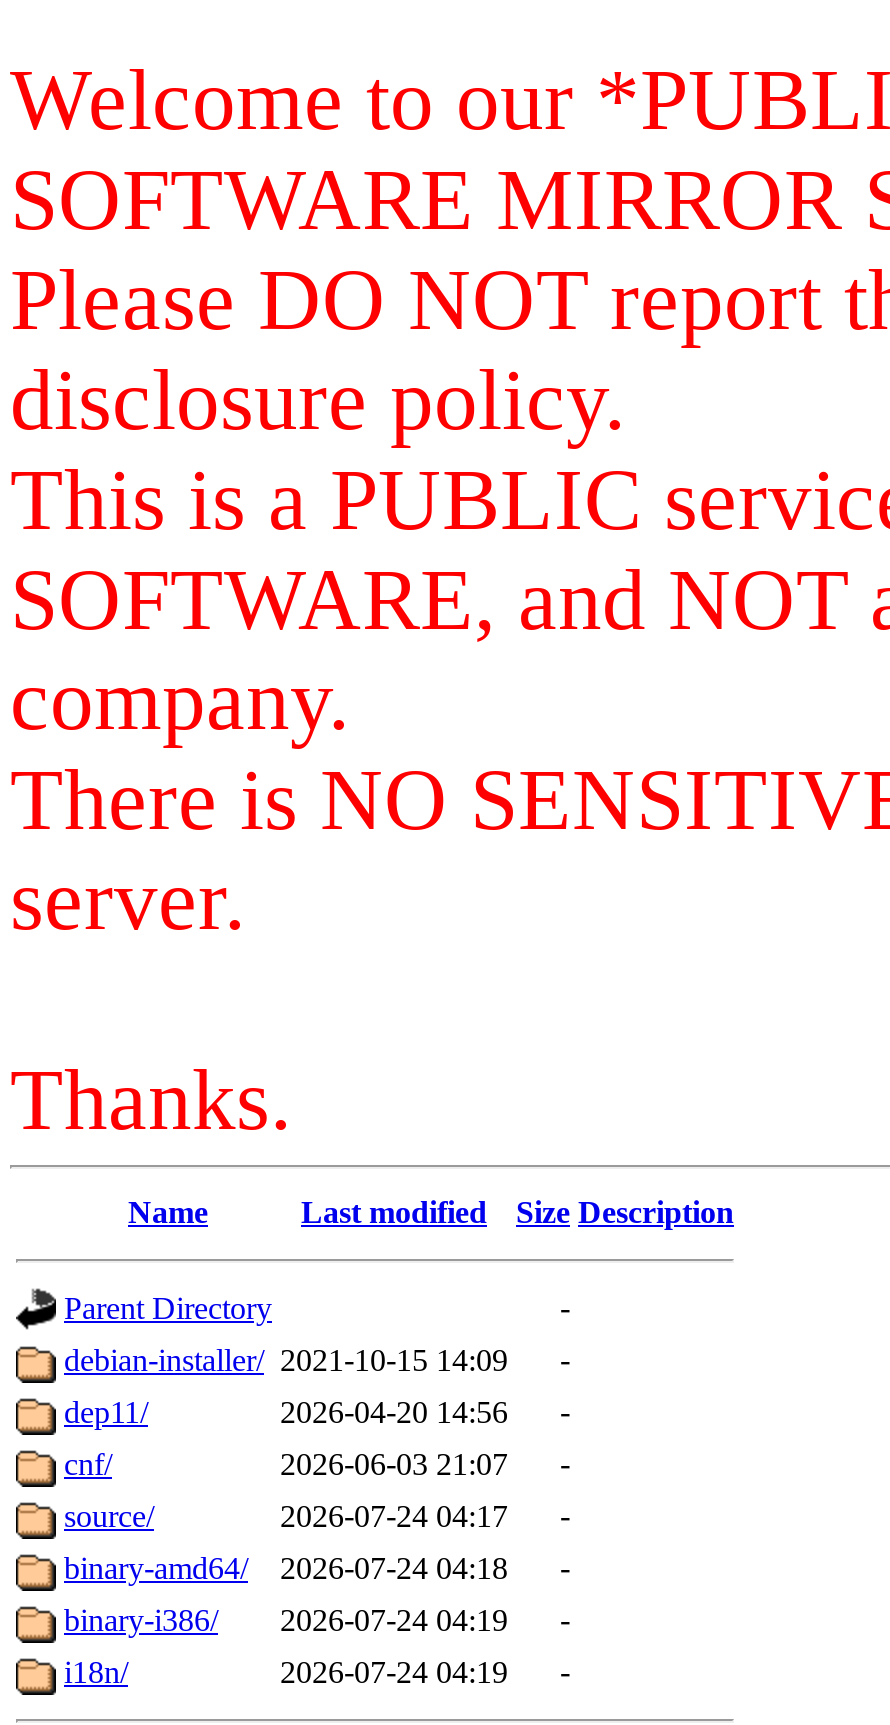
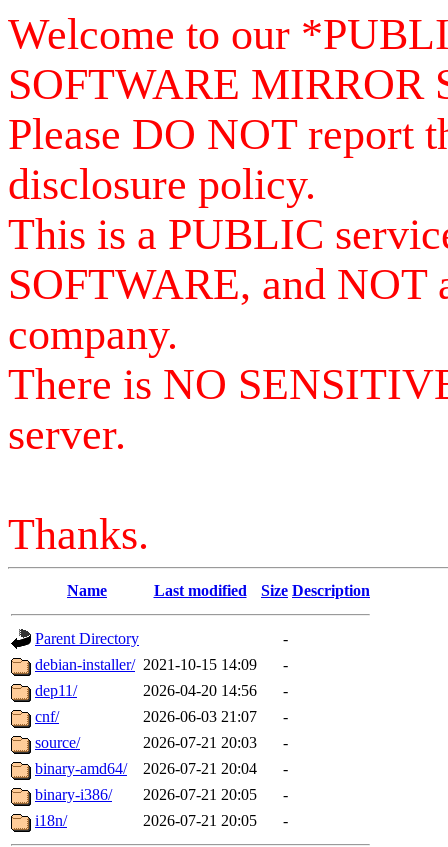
[280,1499,508,1533] 2026-07-24 04:17 -> [143,734,257,751] 2026-07-21 20:03
[280,1551,508,1585] 2026-07-24 04:18 -> [143,760,257,777] 2026-07-21 20:04
[280,1603,508,1637] 2026-07-24 04:19 -> [143,786,257,803] 2026-07-21 20:05
[280,1655,508,1689] 2026-07-24 04:19 -> [143,812,257,829] 2026-07-21 20:05

